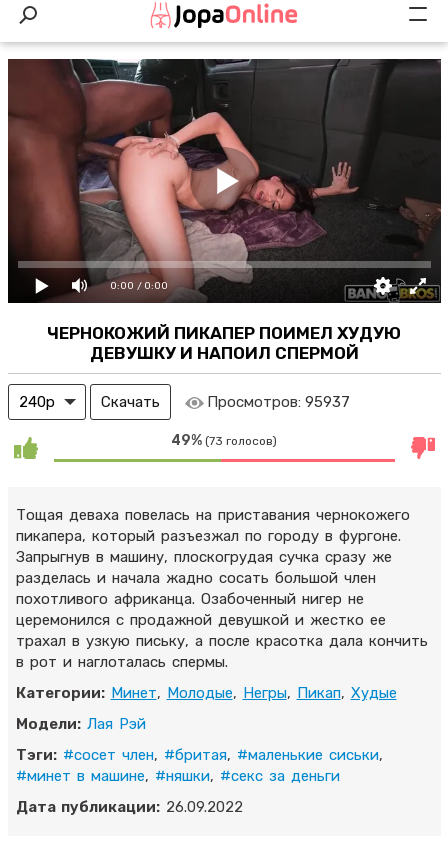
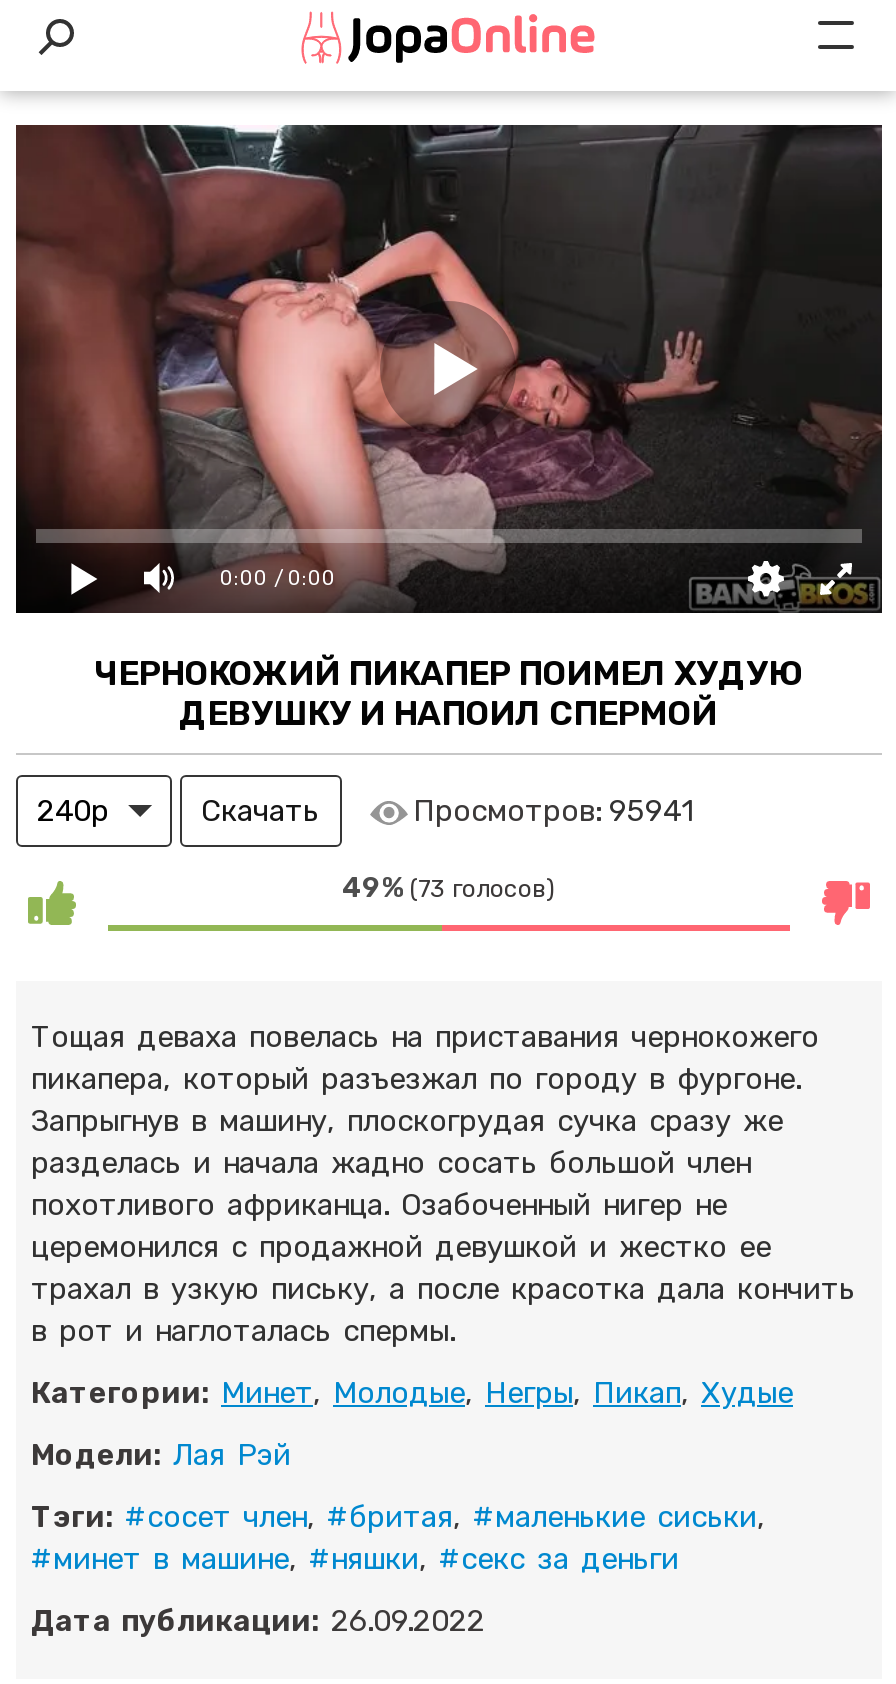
[206,393,349,411] Просмотров: 95937 -> [413,792,693,828] Просмотров: 95941

